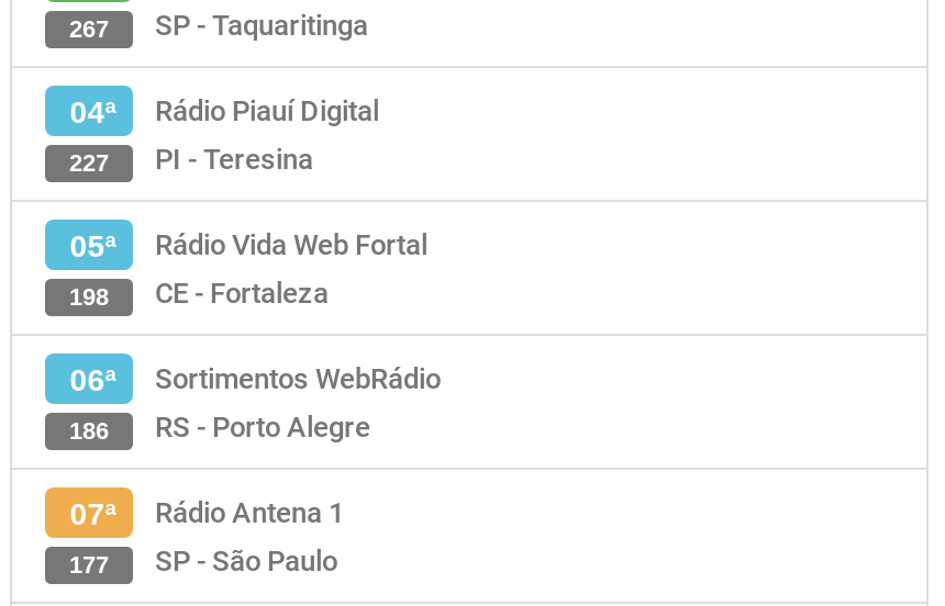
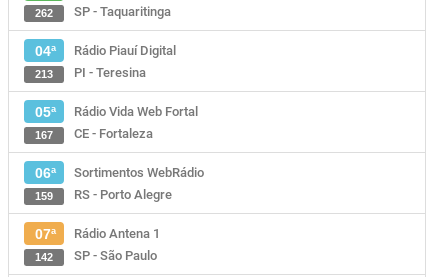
[69,9,368,42] 267 SP - Taquaritinga -> [35,4,171,19] 262 SP - Taquaritinga
[69,143,313,176] 227 PI - Teresina -> [35,65,146,80] 213 PI - Teresina
[69,277,329,310] 198 CE - Fortaleza -> [35,126,153,141] 167 CE - Fortaleza
[69,411,370,444] 186 RS - Porto Alegre -> [35,187,172,202] 159 RS - Porto Alegre
[69,545,337,577] 177 SP - São Paulo -> [35,248,157,263] 142 SP - São Paulo

